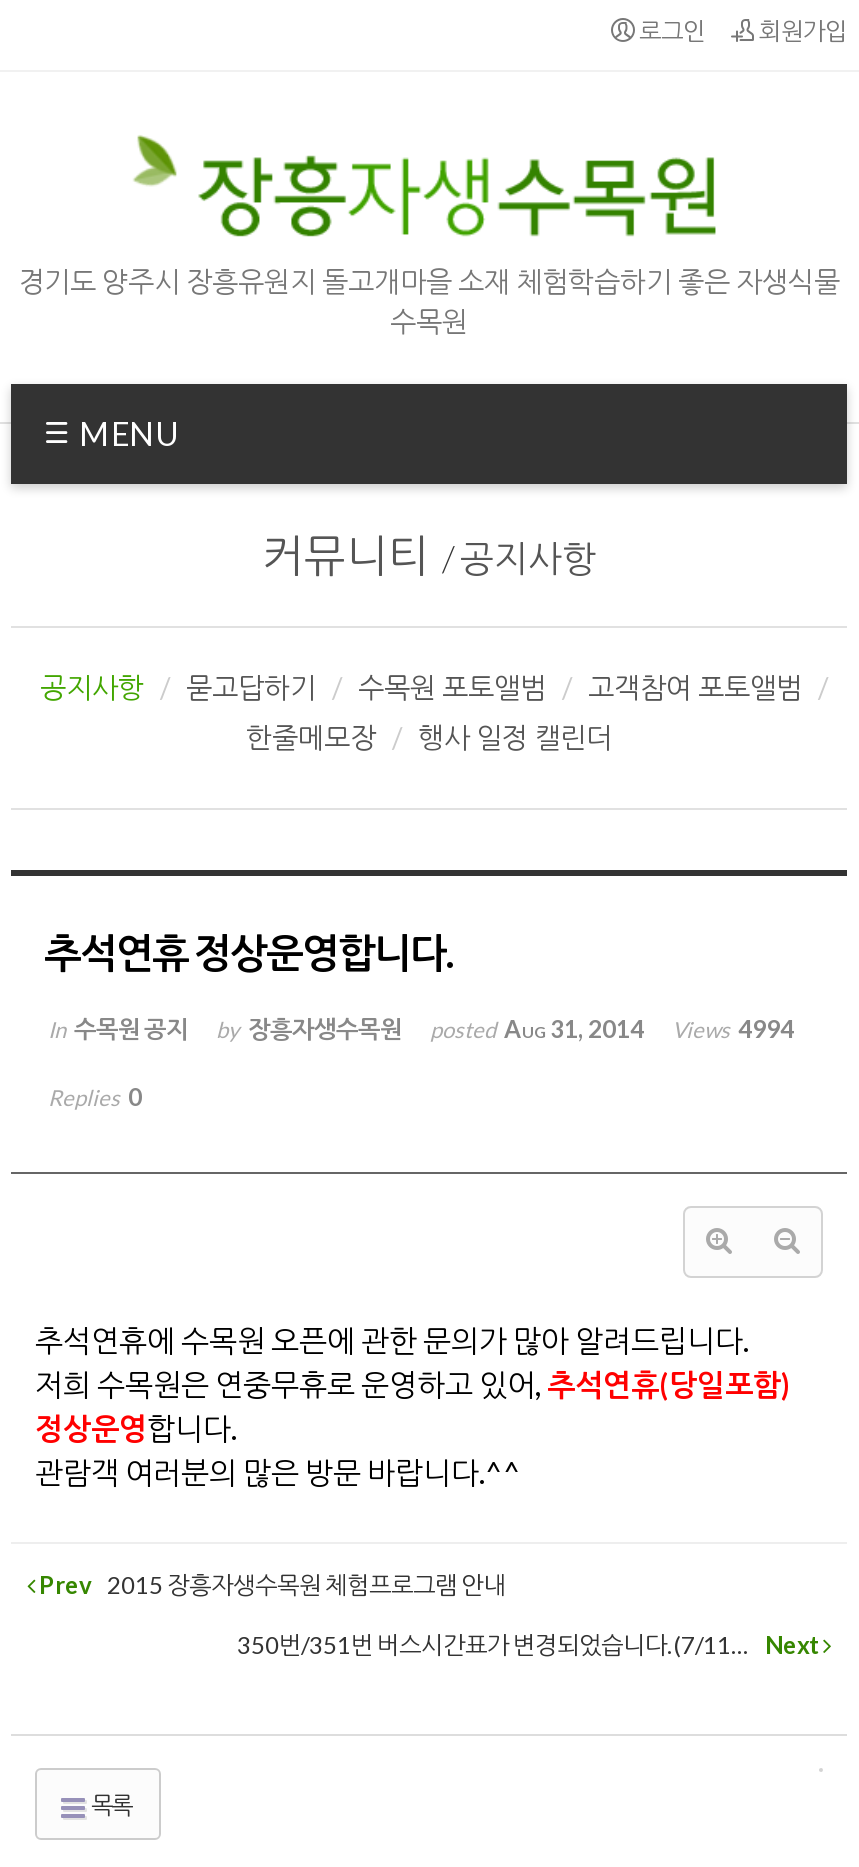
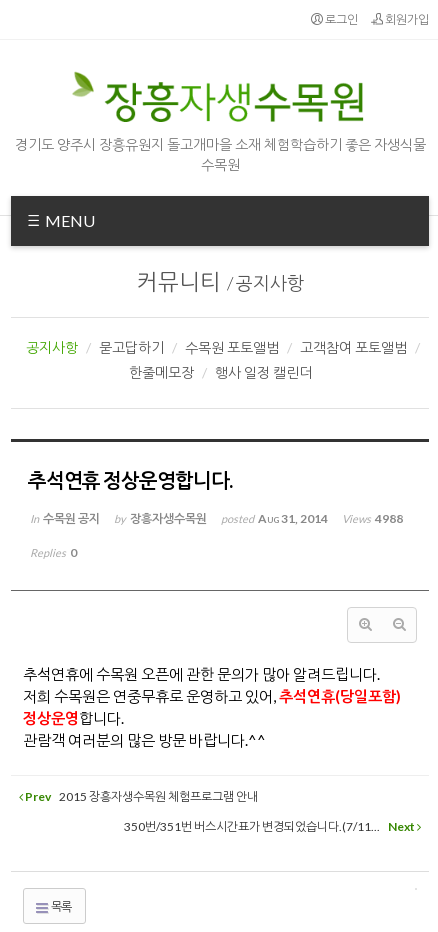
[48,1014,794,1044] In 수목원 공지 by 장흥자생수목원 posted Aug 31, 2014 Views 4994 -> [29,511,402,526] In 수목원 공지 by 장흥자생수목원 posted Aug 31, 2014 Views 4988

